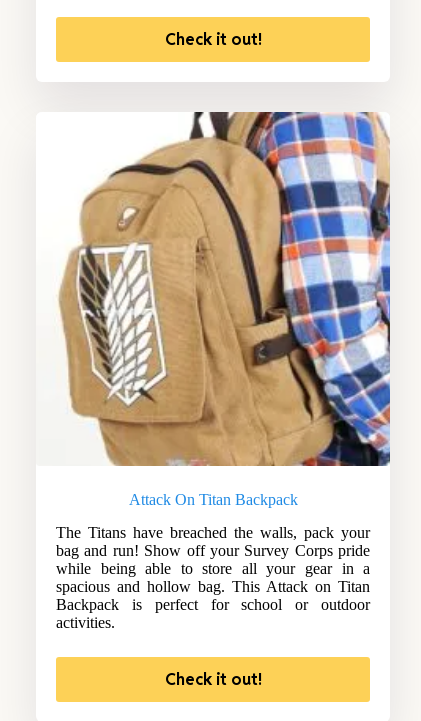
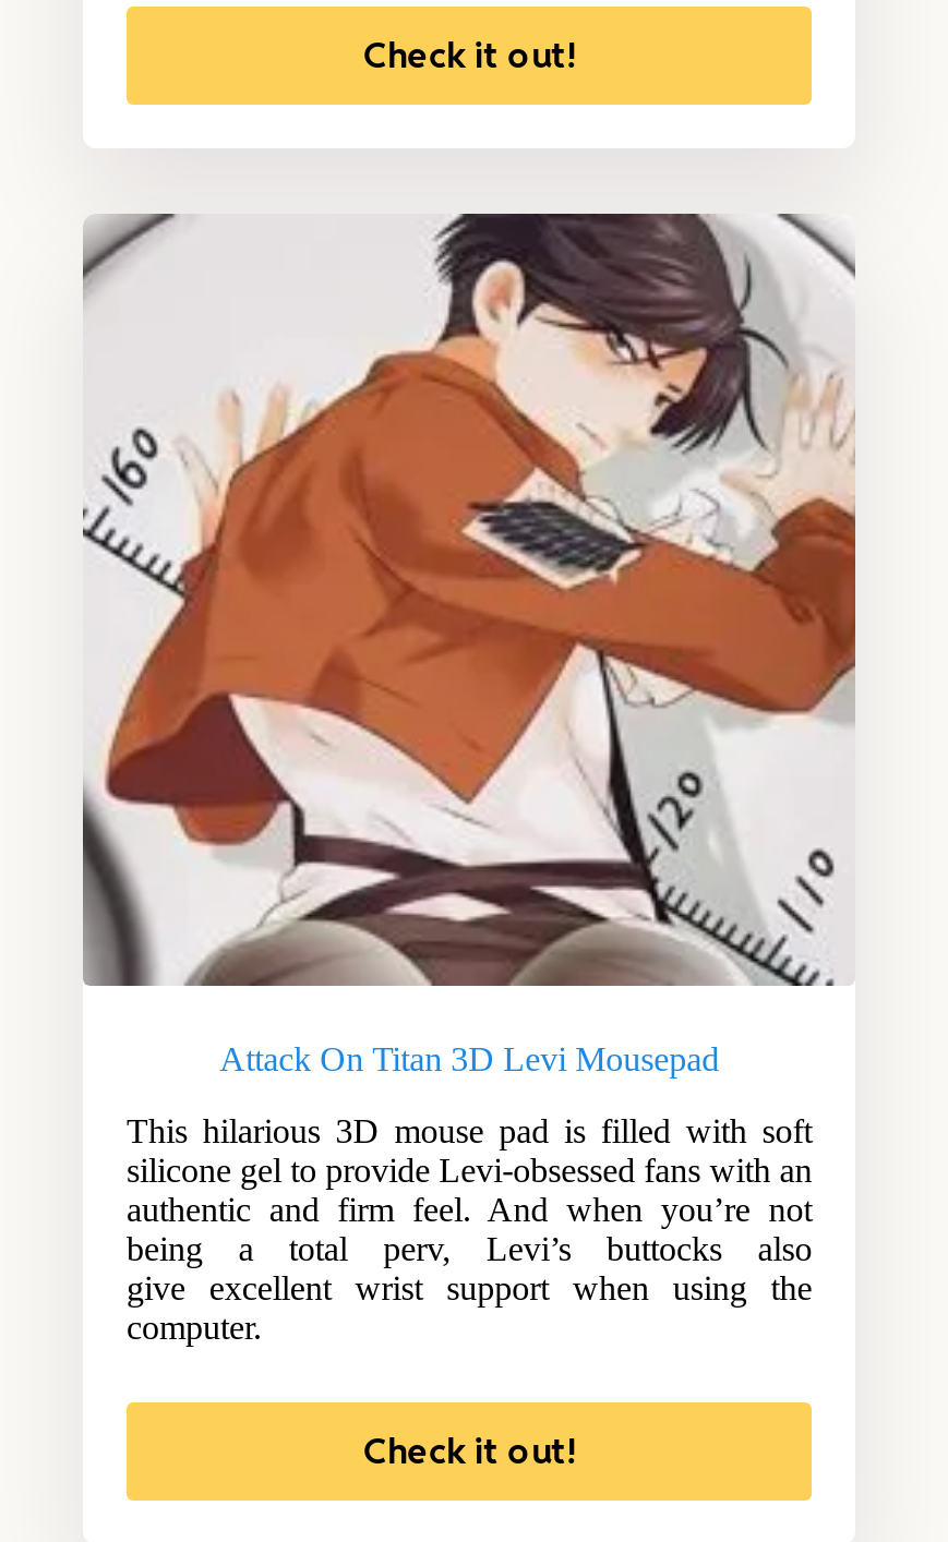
[36,111,391,508] [image] | Attack On Titan Backpack -> [81,212,857,1078] [image] | Attack On Titan 3D Levi Mousepad
[56,524,370,631] The Titans have breached the walls, pack your | bag and run! Show off your Survey Corps pride | while being able to store all your gear in a | spacious and hollow bag. This Attack on Titan | Backpack is perfect for school or outdoor | activities. -> [127,1113,812,1346] This hilarious 3D mouse pad is filled with soft | silicone gel to provide Levi-obsessed fans with an | authentic and firm feel. And when you’re not | being a total perv, Levi’s buttocks also | give excellent wrist support when using the | computer.

